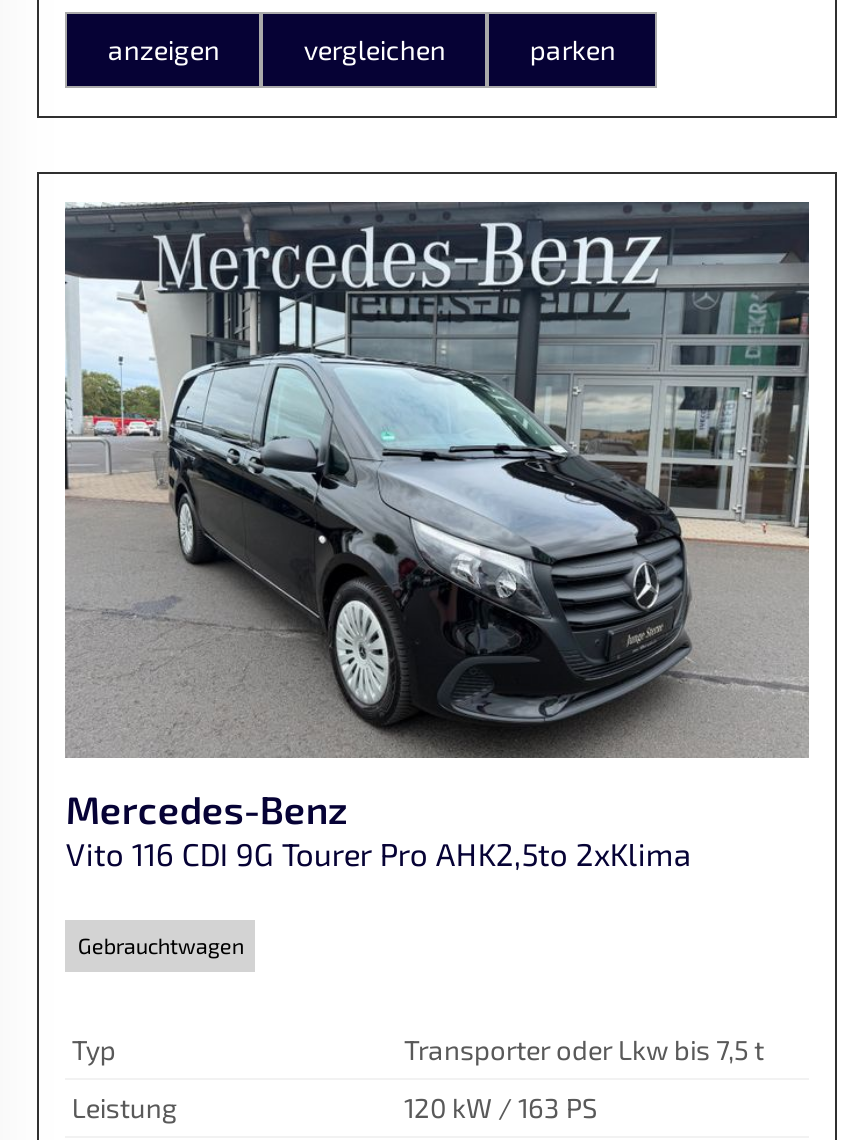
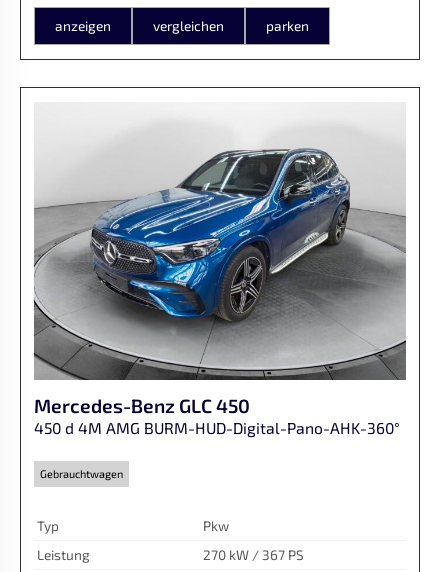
[63,200,811,873] [image] | Mercedes-Benz | Vito 116 CDI 9G Tourer Pro AHK2,5to 2xKlima -> [34,102,406,437] [image] | Mercedes-Benz GLC 450 | 450 d 4M AMG BURM-HUD-Digital-Pano-AHK-360°
[404,1032,764,1066] Transporter oder Lkw bis 7,5 t -> [203,517,229,534] Pkw
[404,1090,598,1124] 120 kW / 163 PS -> [203,546,304,563] 270 kW / 367 PS

